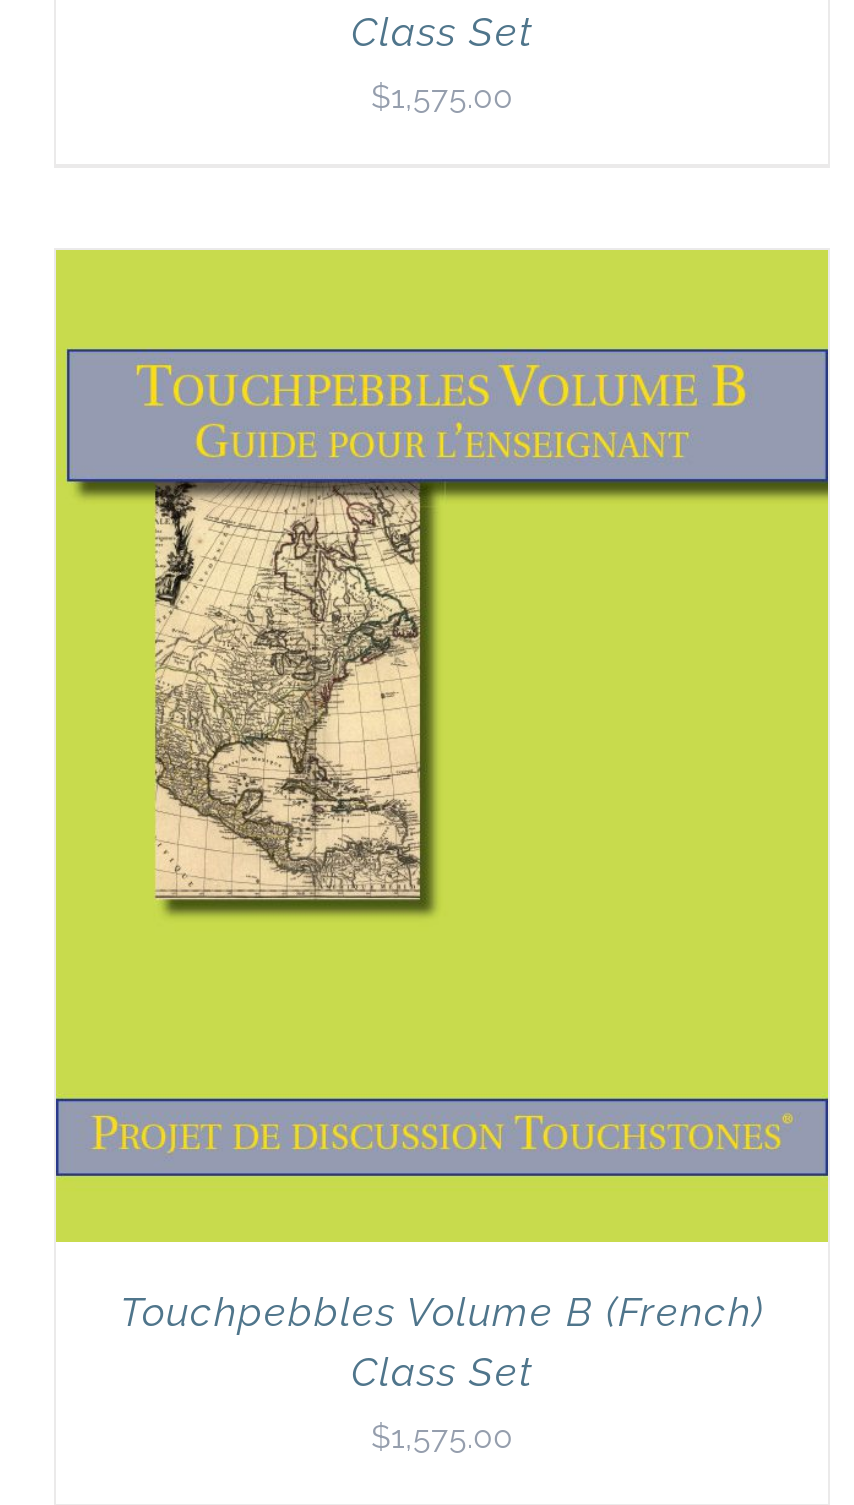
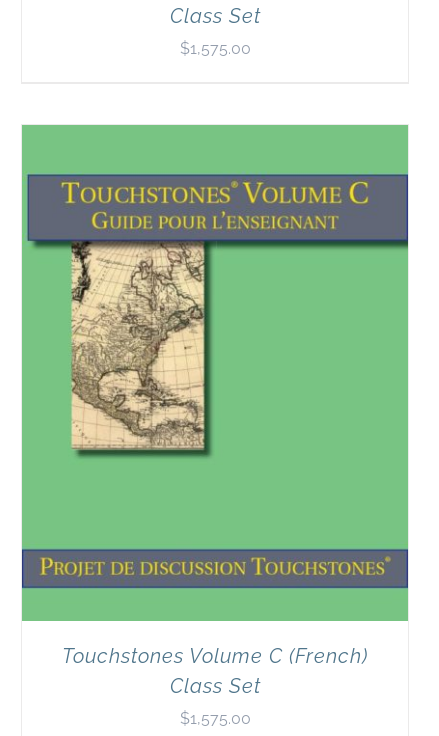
[54,250,830,1336] [image] | Touchpebbles Volume B (French) -> [21,124,409,668] [image] | Touchstones Volume C (French)

